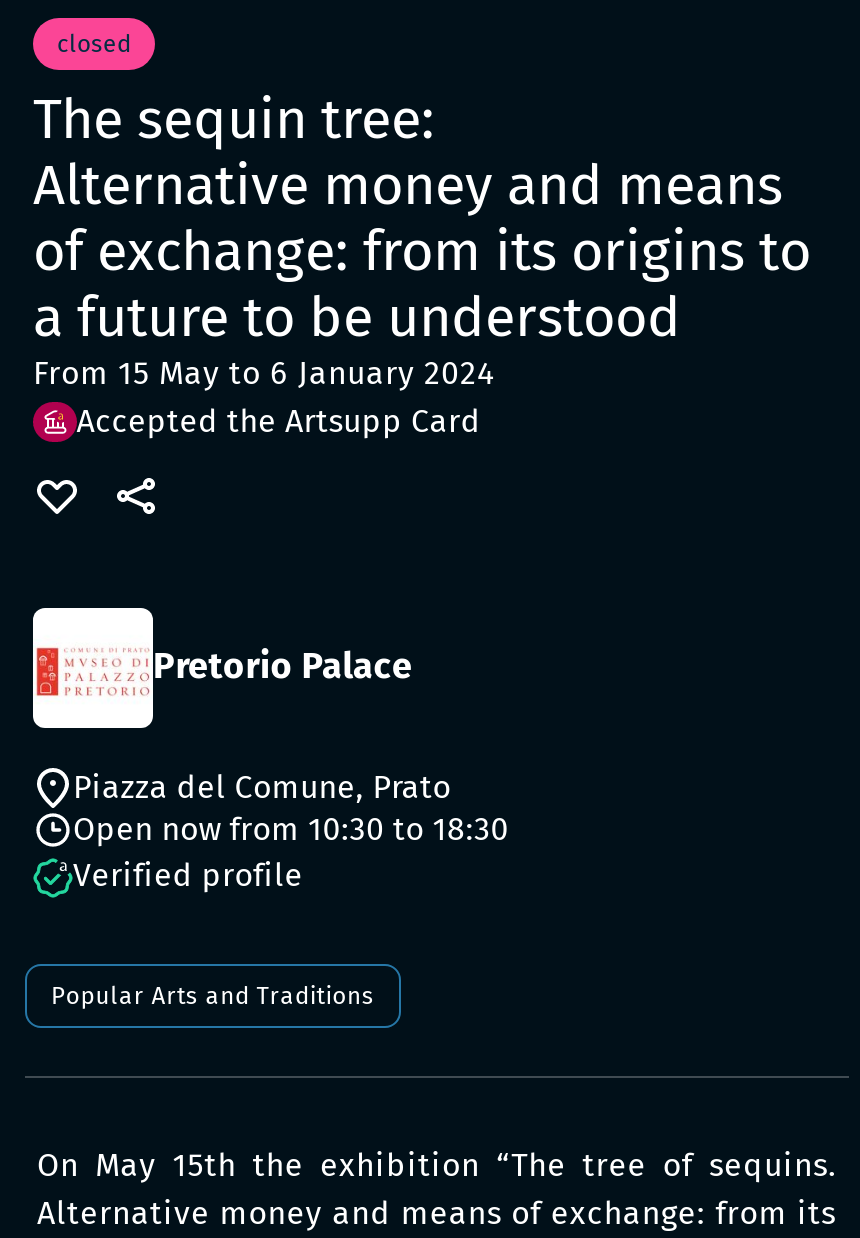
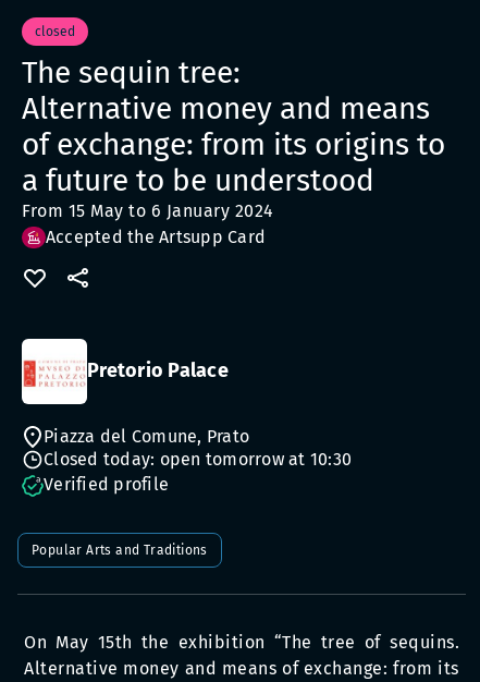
[73,811,509,849] Open now from 10:30 to 18:30 -> [44,449,352,470] Closed today: open tomorrow at 10:30

